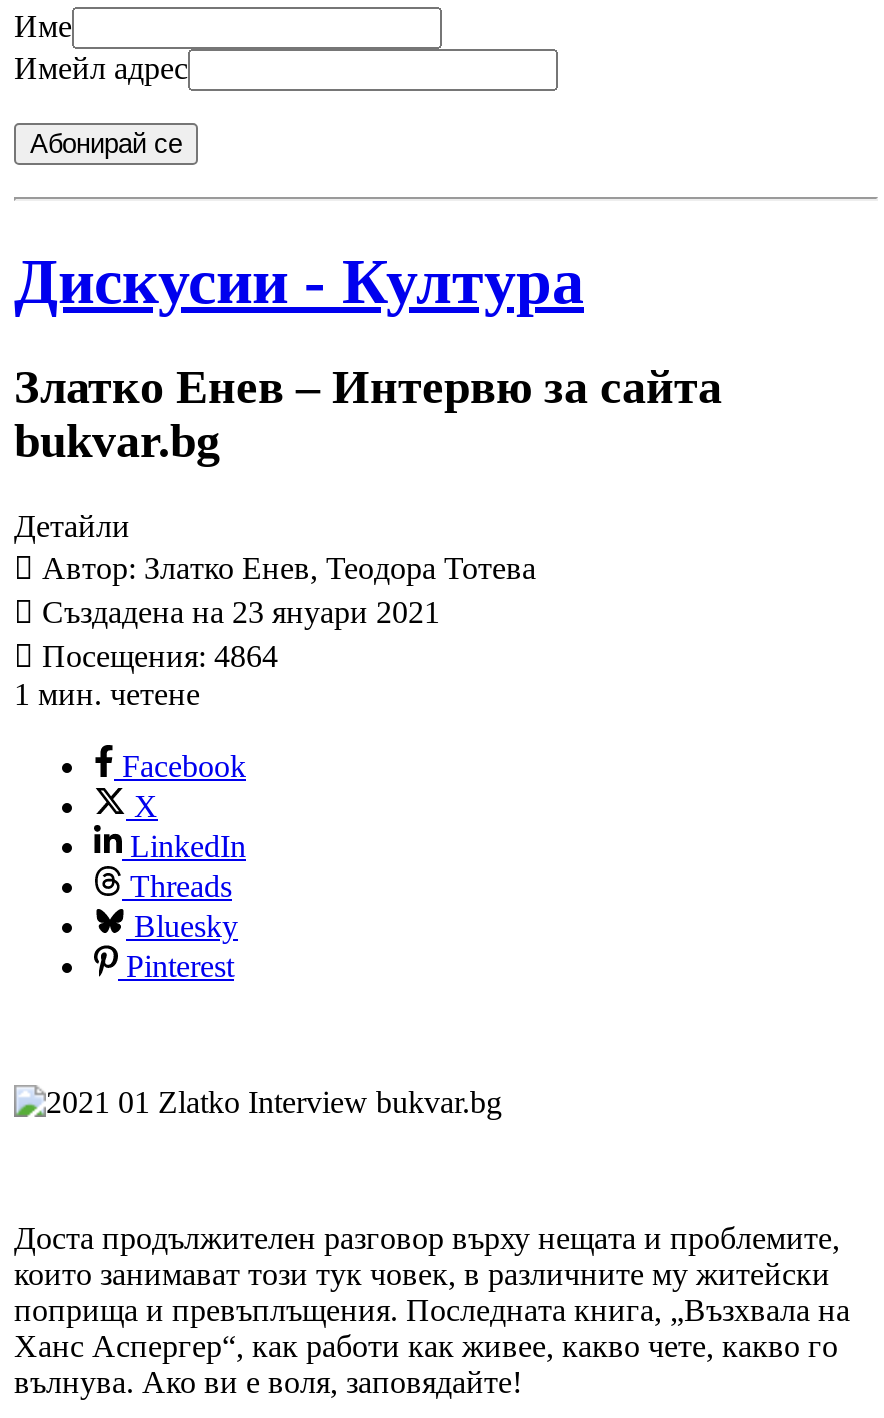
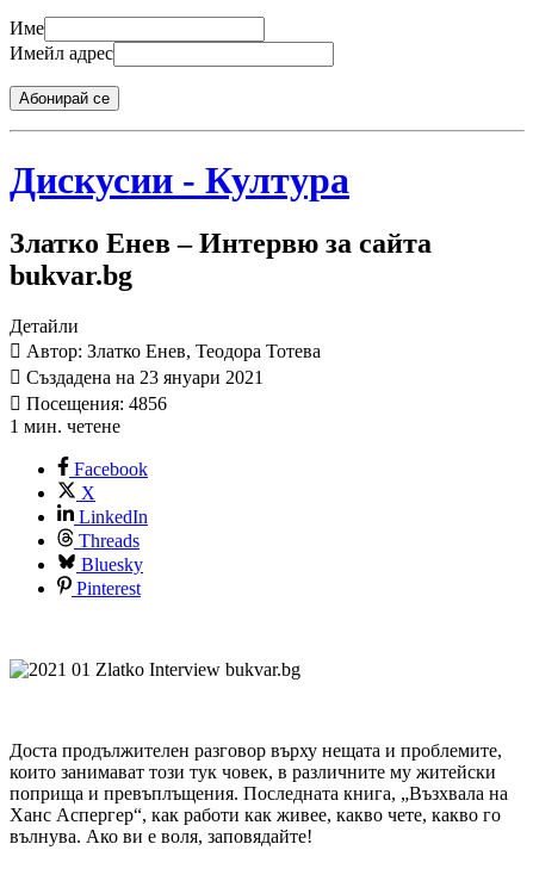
[34,639,278,673] Посещения: 4864 -> [21,393,167,414] Посещения: 4856

